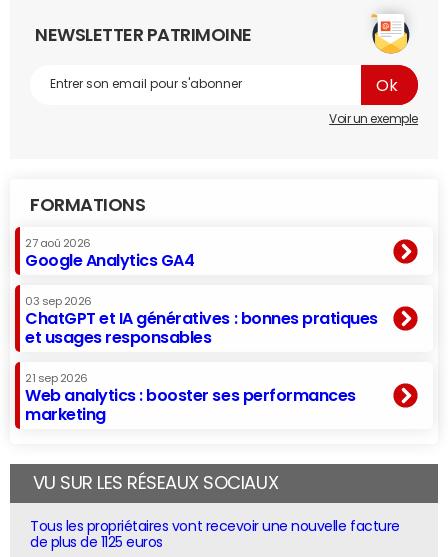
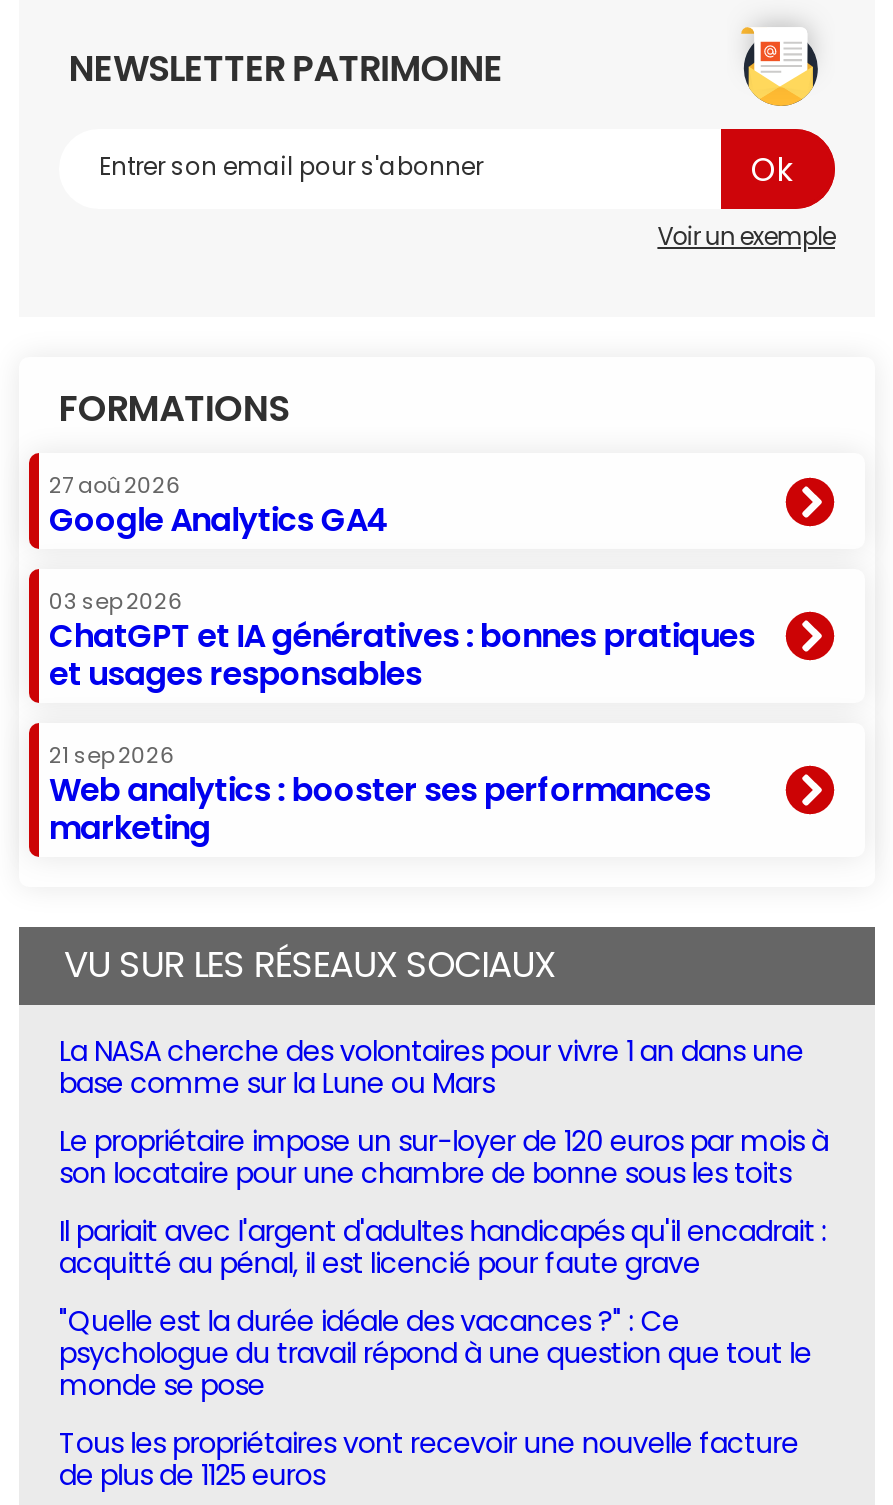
none -> [59,1036,828,1399] La NASA cherche des volontaires pour vivre 1 an dans une | base comme sur la Lune ou Mars | Le propriétaire impose un sur-loyer de 120 euros par mois à | son locataire pour une chambre de bonne sous les toits | Il pariait avec l'argent d'adultes handicapés qu'il encadrait : | acquitté au pénal, il est licencié pour faute grave | "Quelle est la durée idéale des vacances ?" : Ce | psychologue du travail répond à une question que tout le | monde se pose

